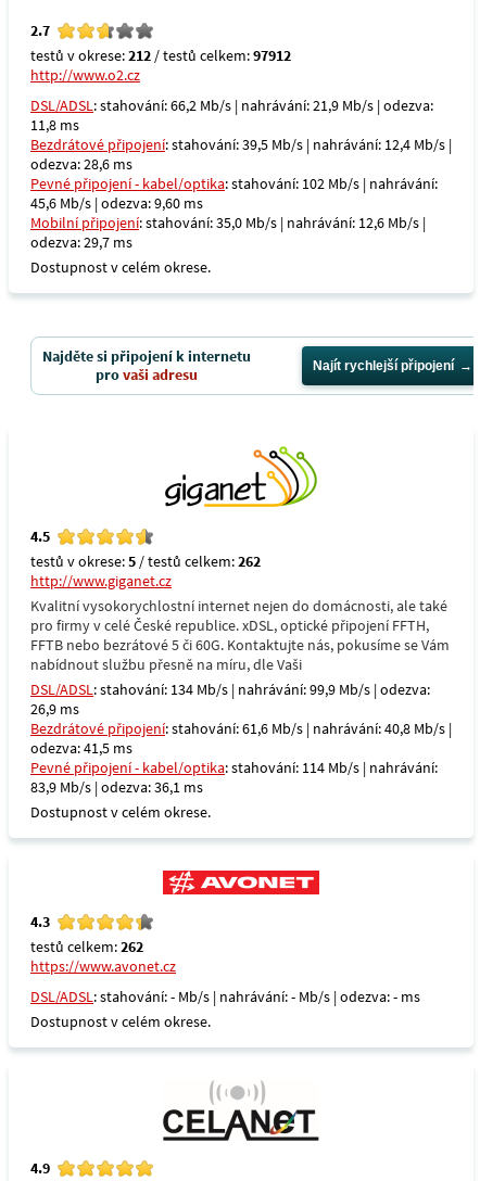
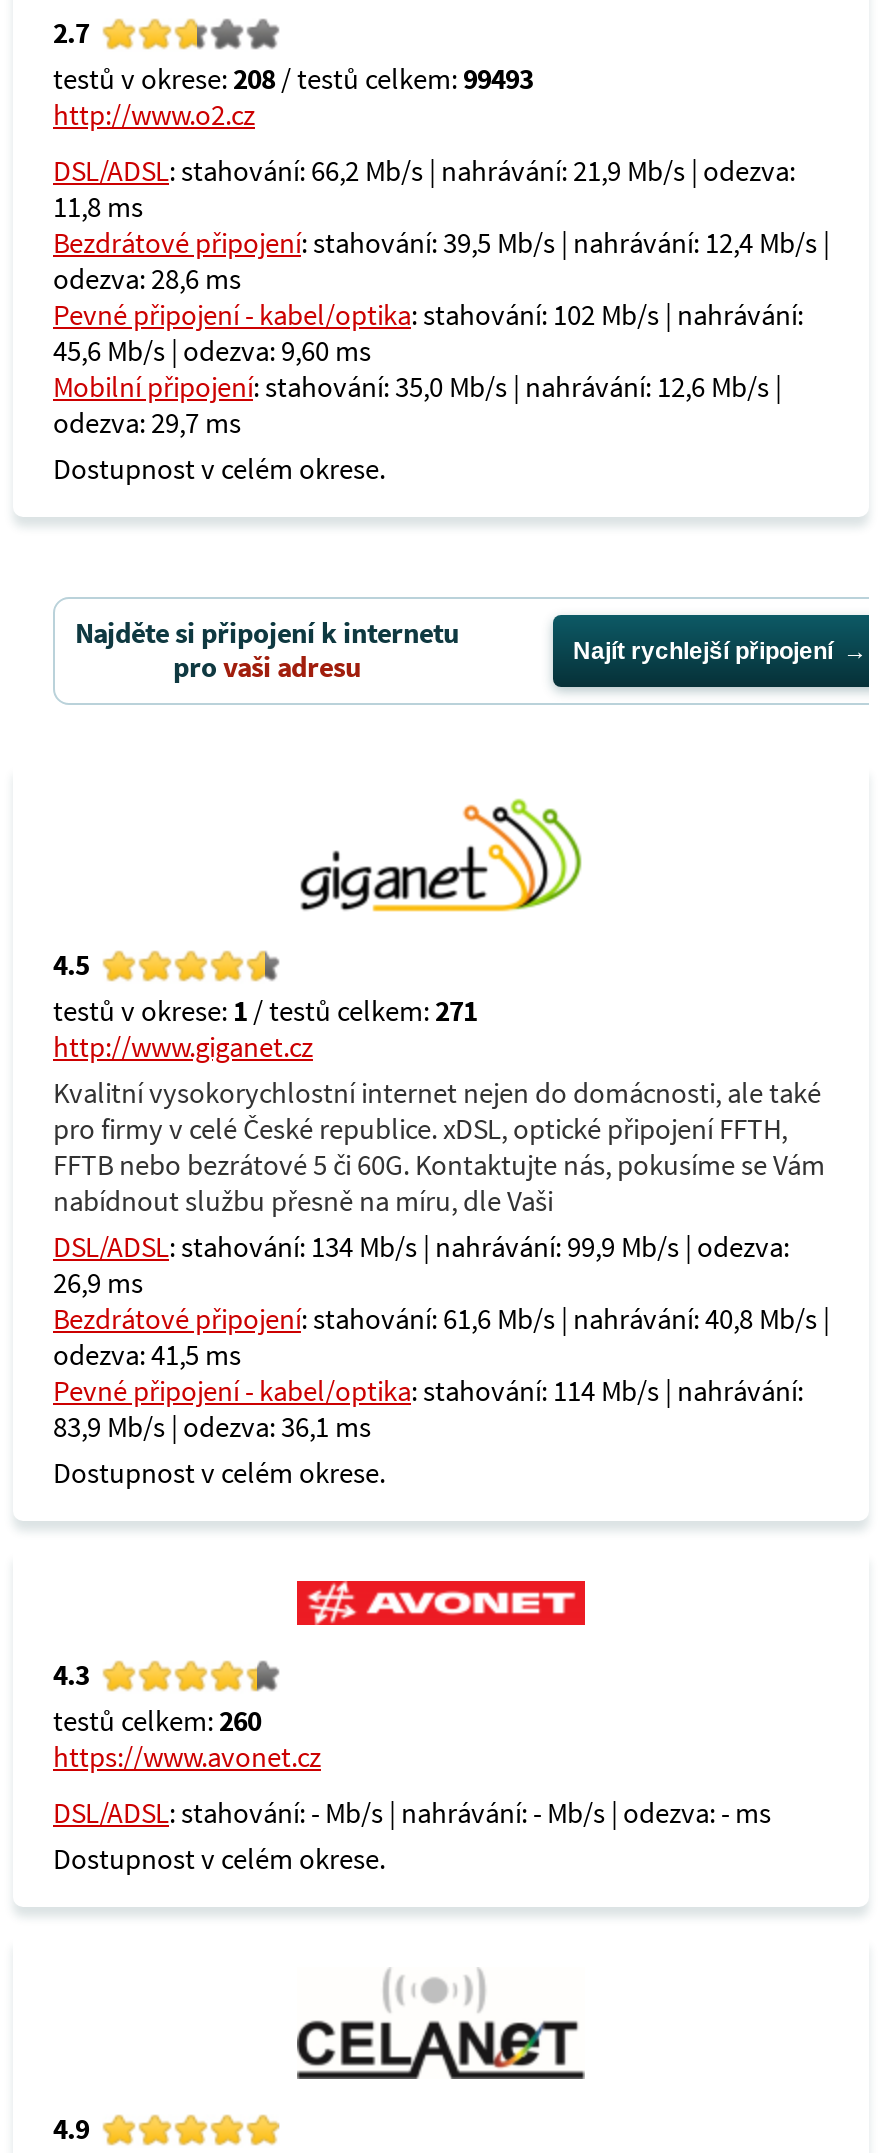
[30,46,291,65] testů v okrese: 212 / testů celkem: 97912 -> [53,61,533,97] testů v okrese: 208 / testů celkem: 99493
[30,551,261,571] testů v okrese: 5 / testů celkem: 262 -> [53,993,477,1029] testů v okrese: 1 / testů celkem: 271
[30,937,143,956] testů celkem: 262 -> [53,1703,261,1739] testů celkem: 260

